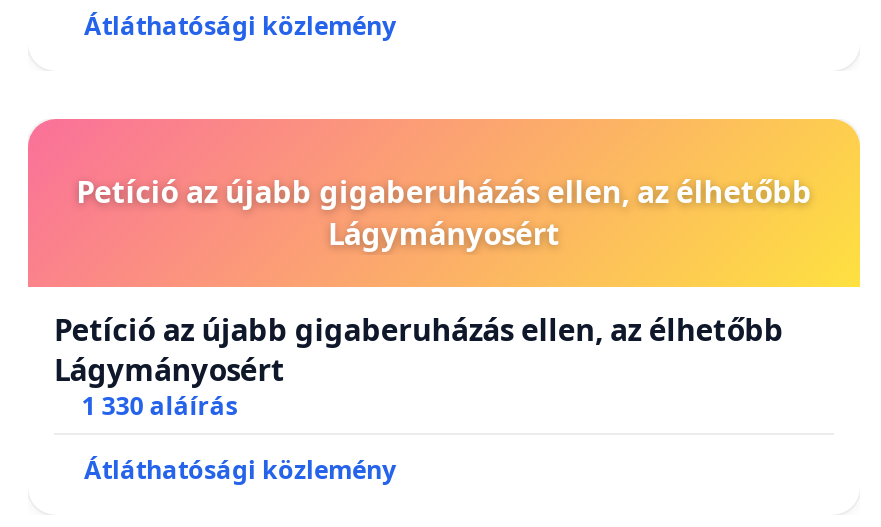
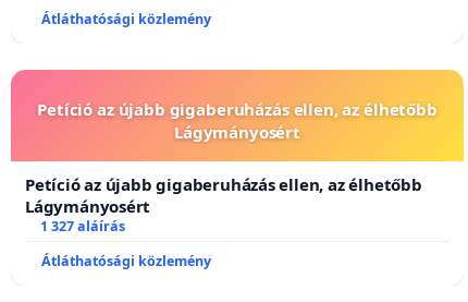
[82,390,238,424] 1 330 aláírás -> [40,217,125,236] 1 327 aláírás

